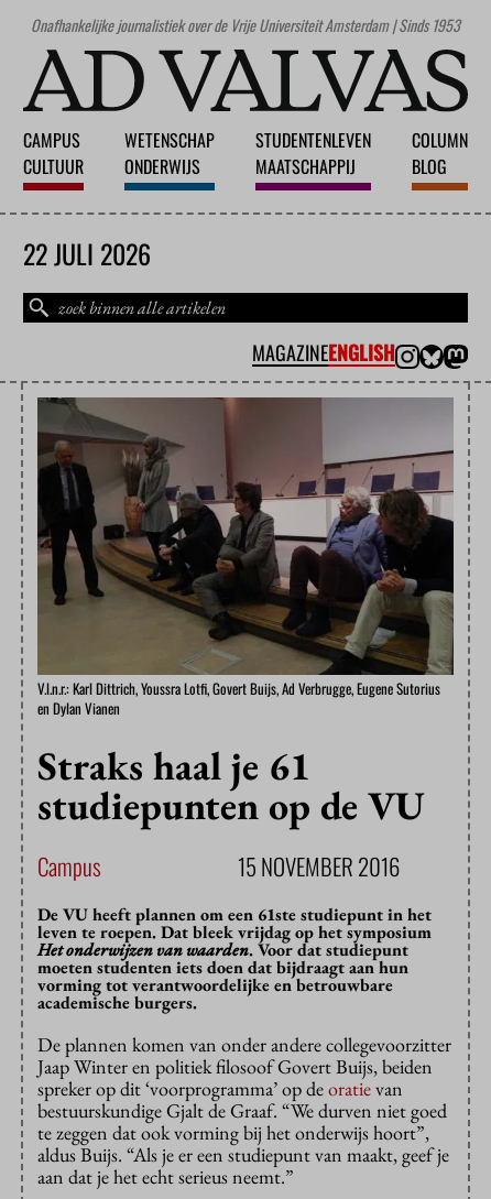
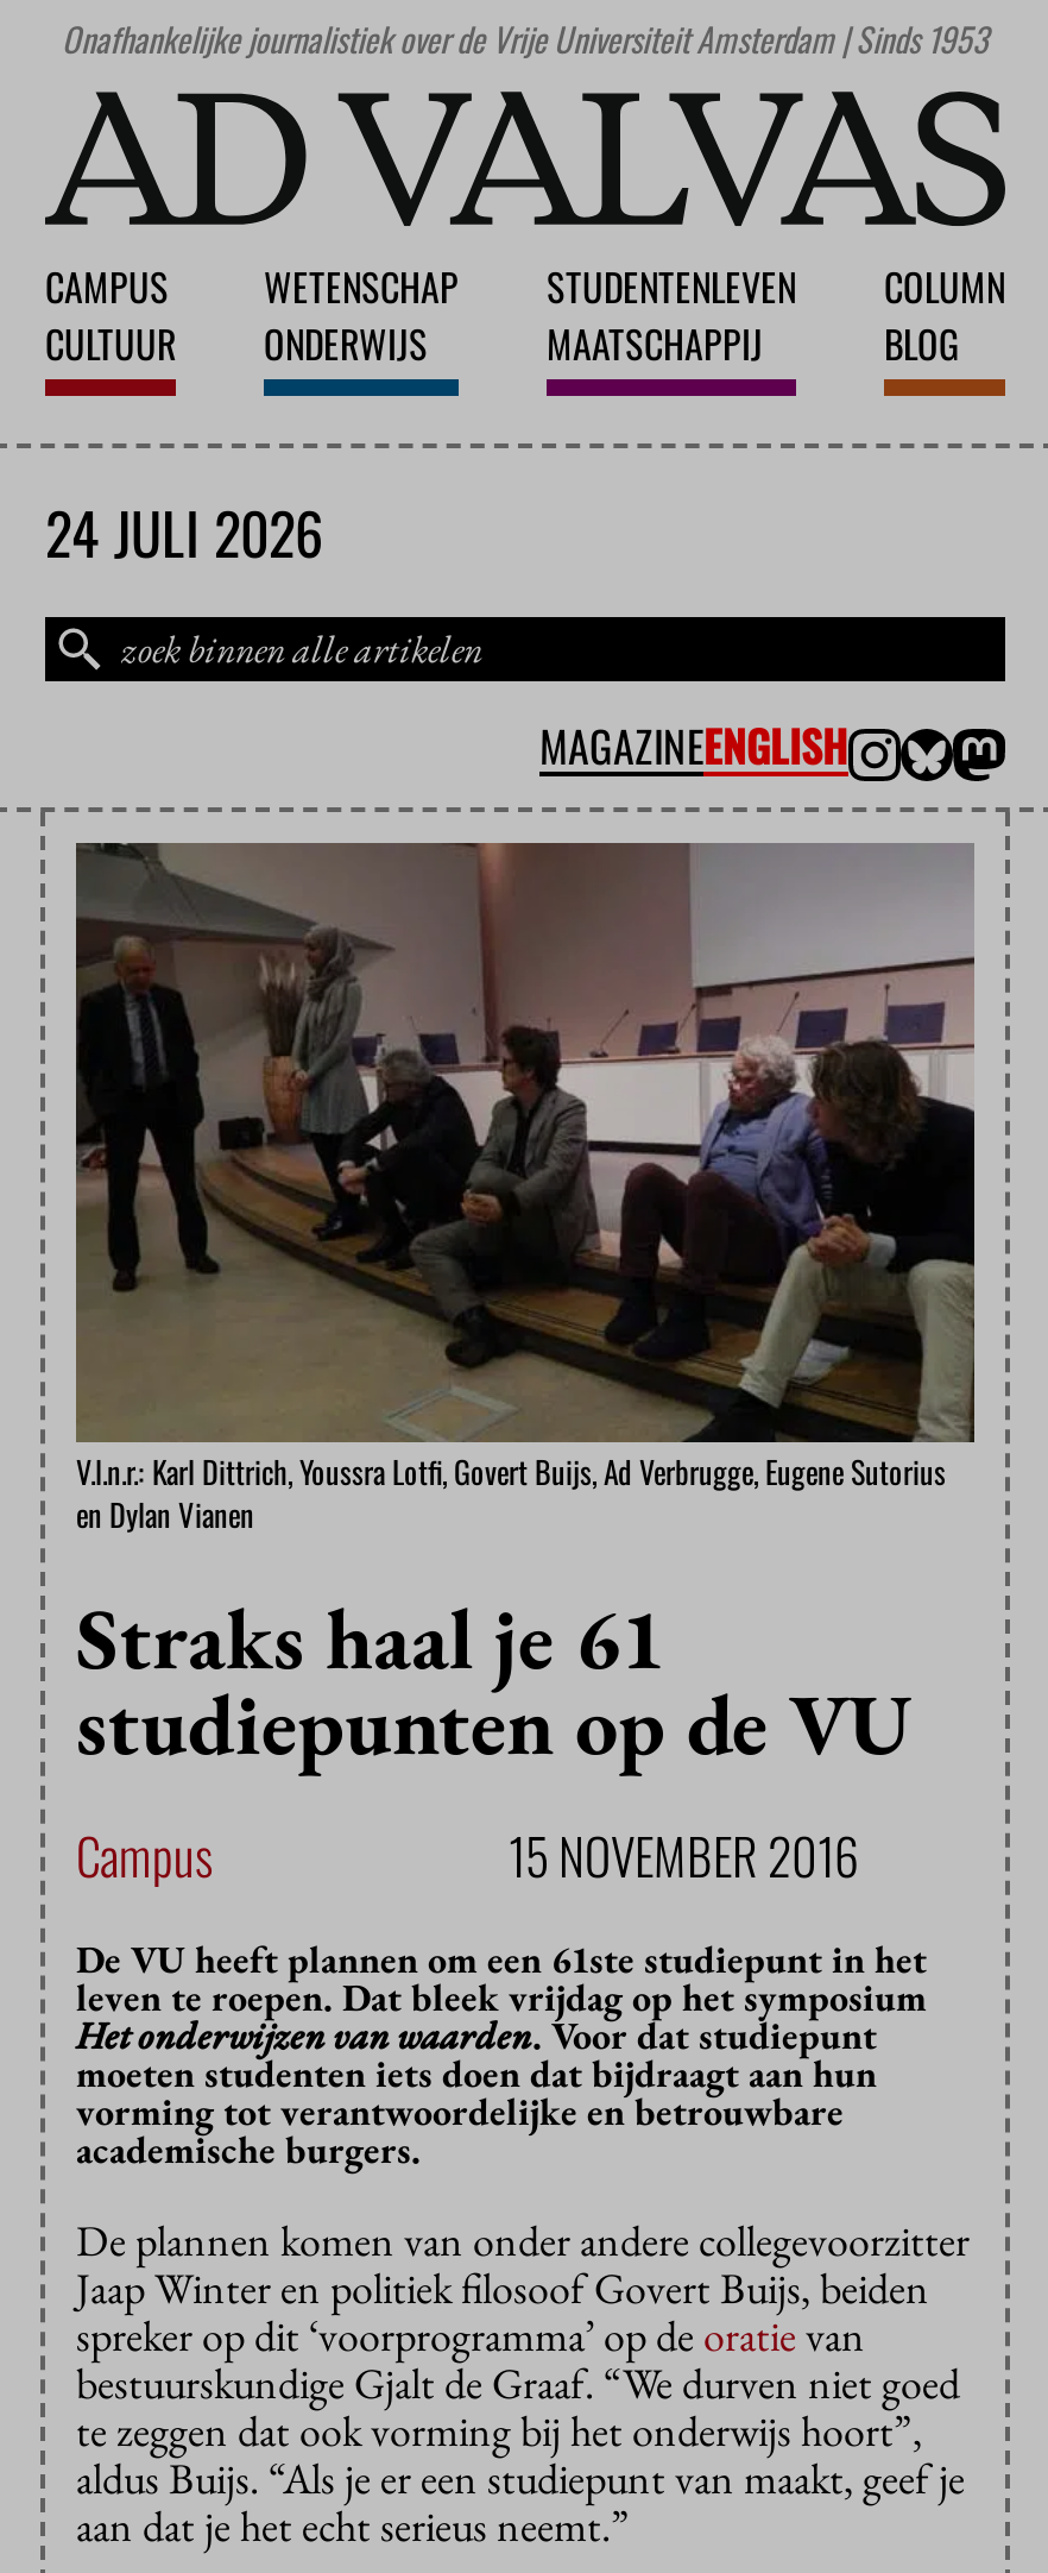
[23,234,151,273] 22 JULI 2026 -> [45,490,323,575] 24 JULI 2026

